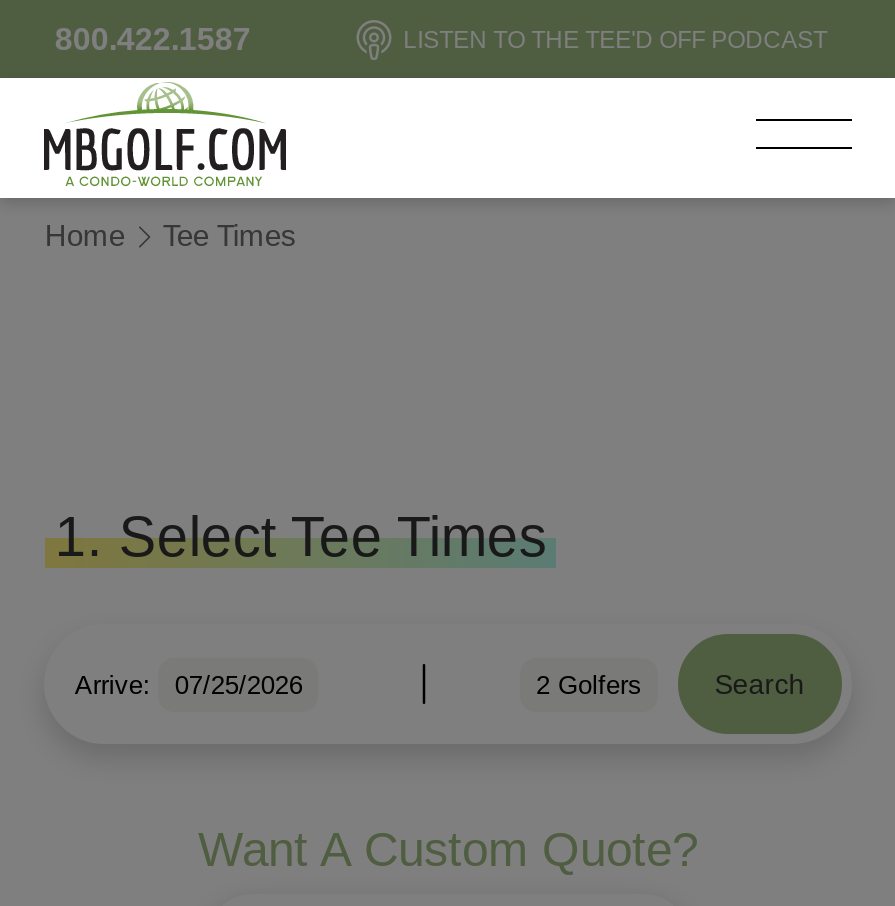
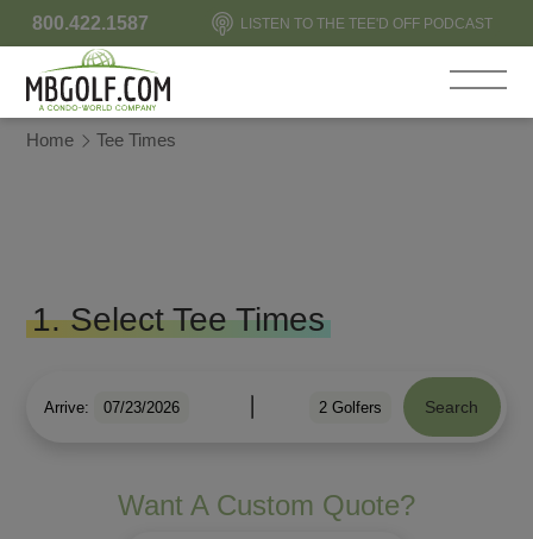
[75,669,303,699] Arrive: 07/25/2026 -> [44,398,180,416] Arrive: 07/23/2026

